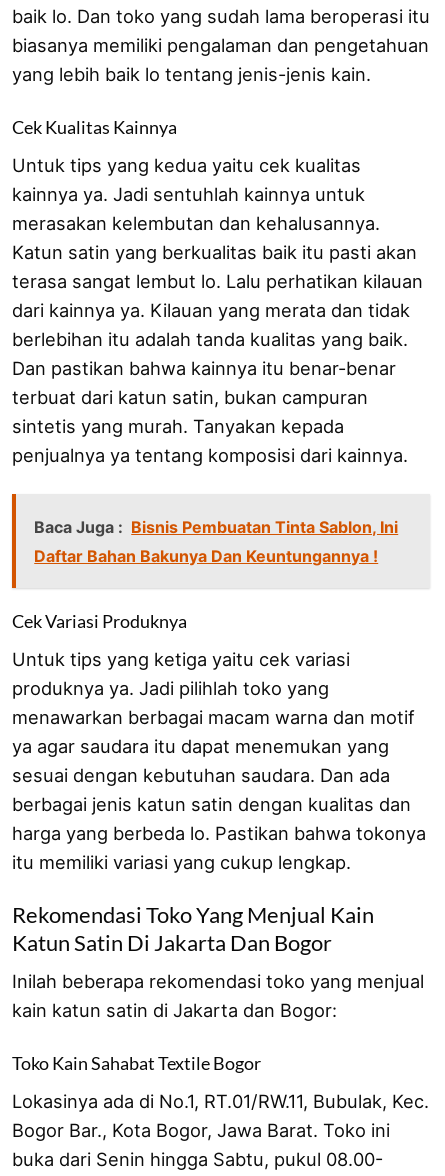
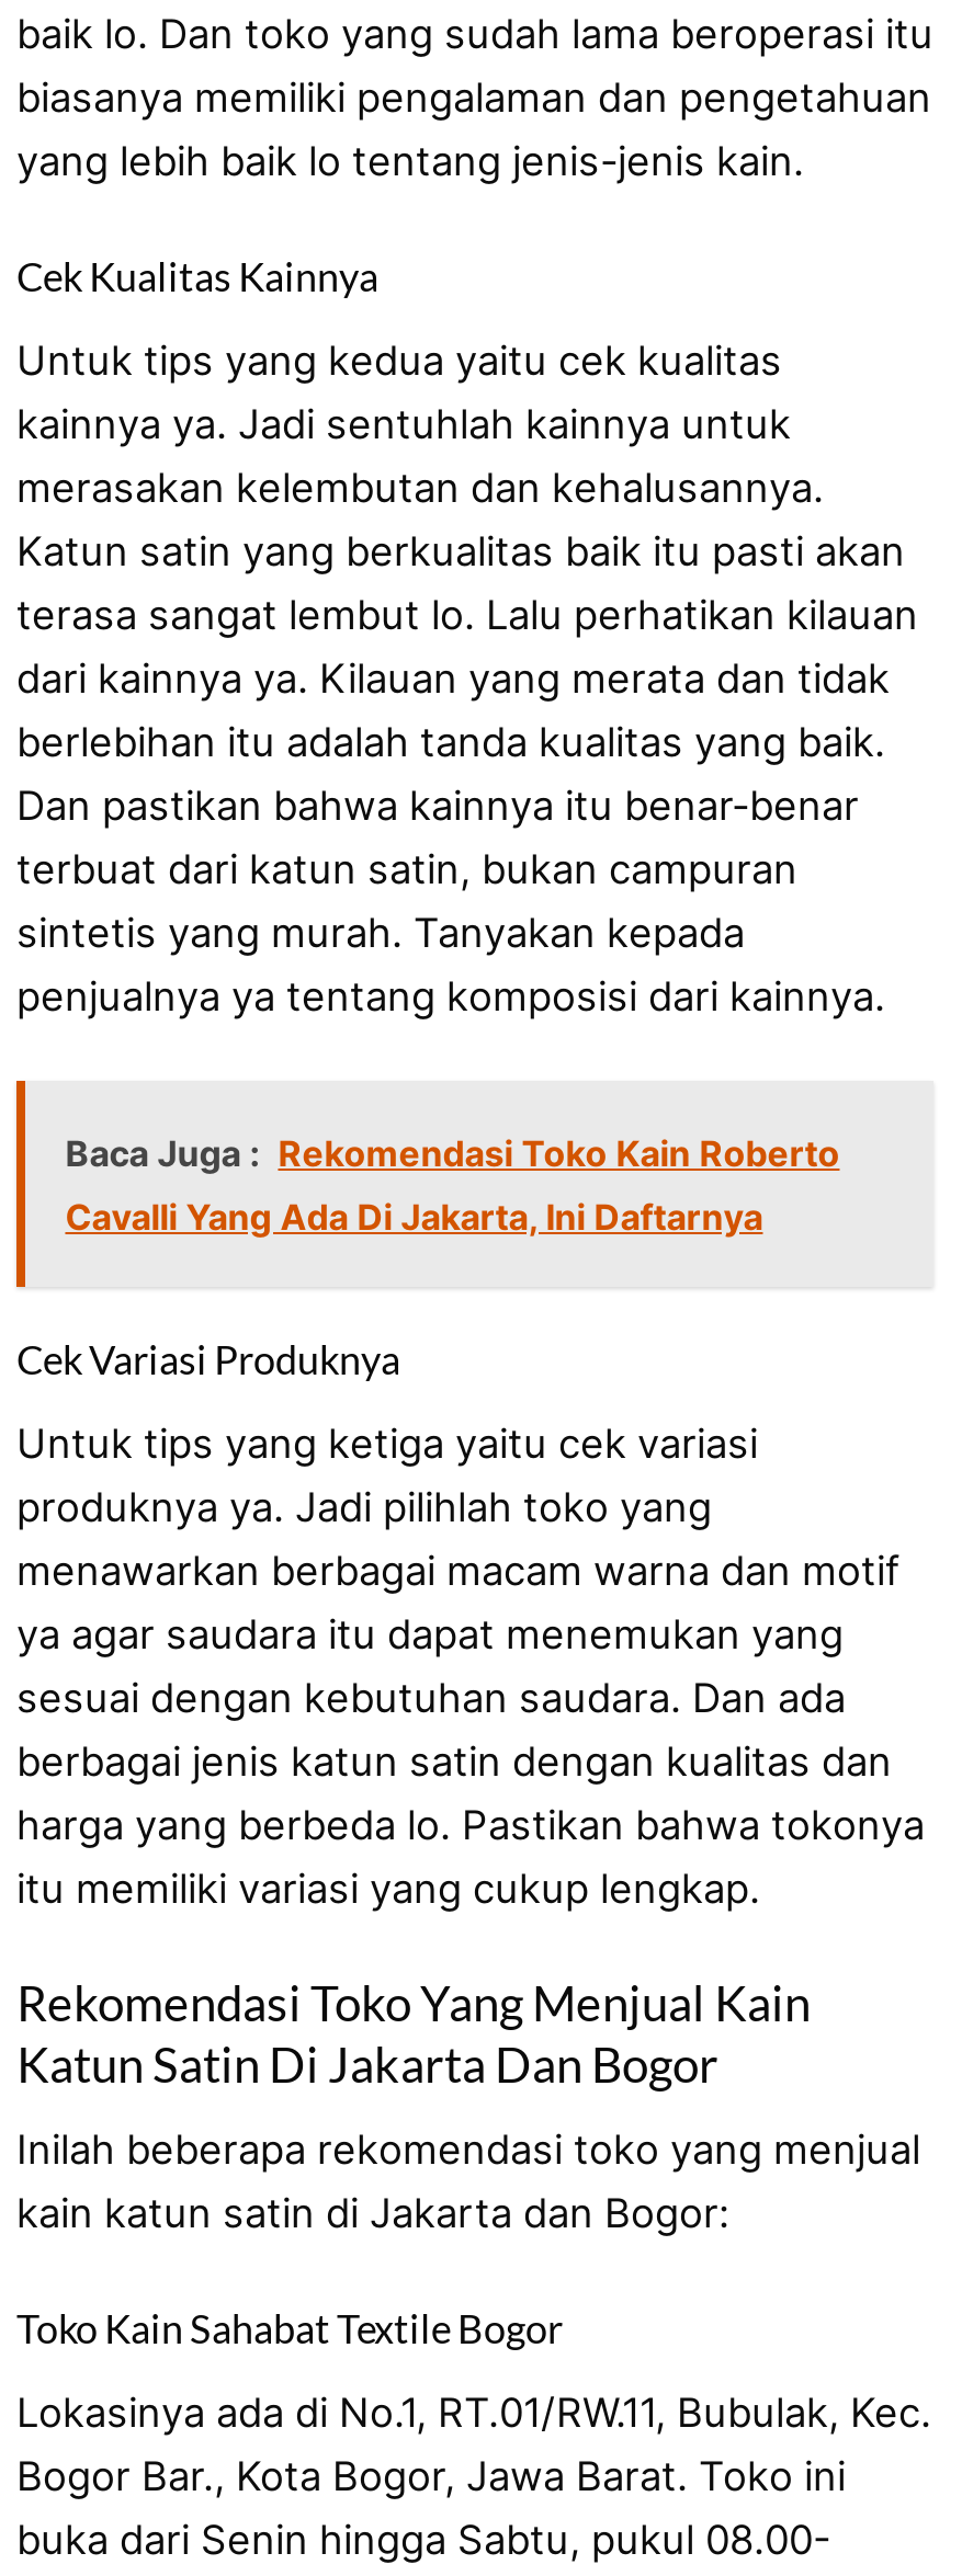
[34,517,398,566] Baca Juga : Bisnis Pembuatan Tinta Sablon, Ini | Daftar Bahan Bakunya Dan Keuntungannya ! -> [65,1132,840,1239] Baca Juga : Rekomendasi Toko Kain Roberto | Cavalli Yang Ada Di Jakarta, Ini Daftarnya

